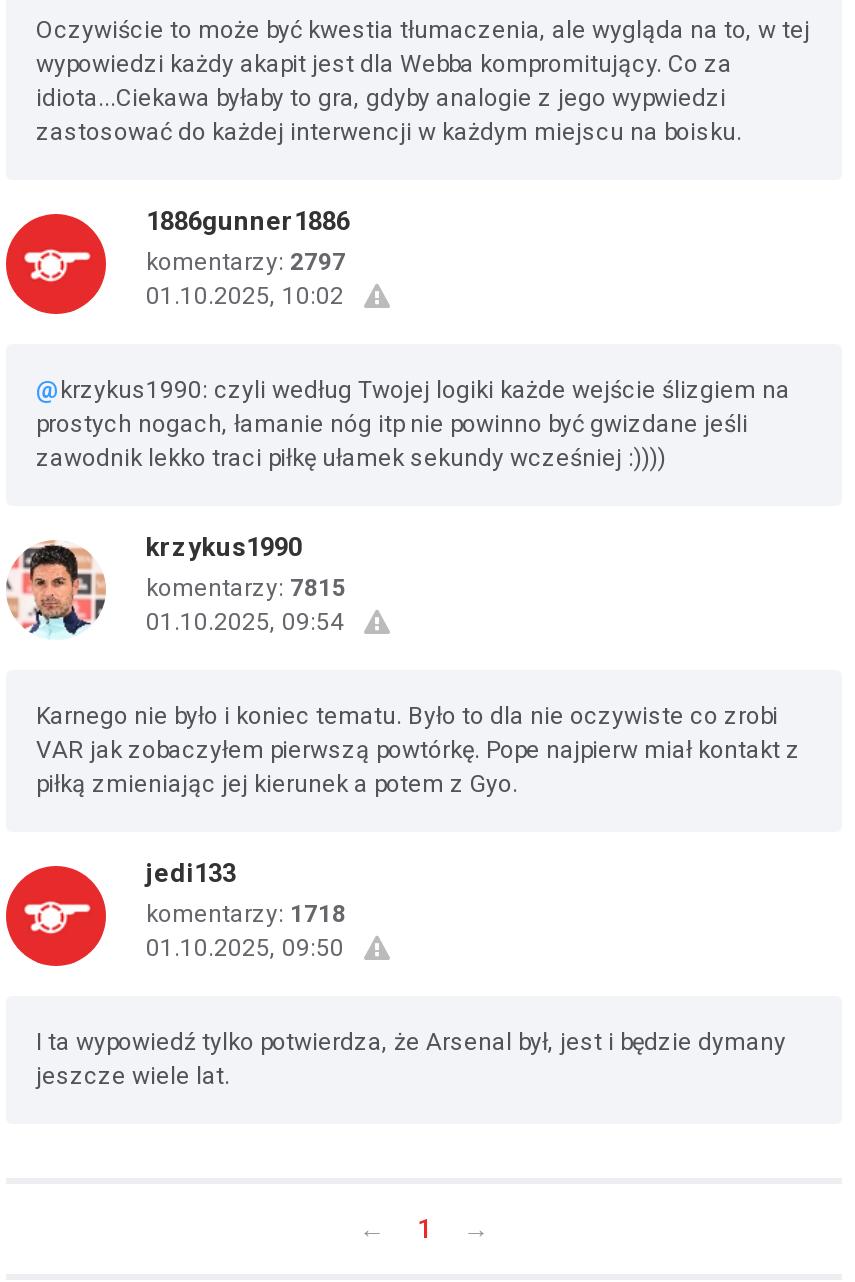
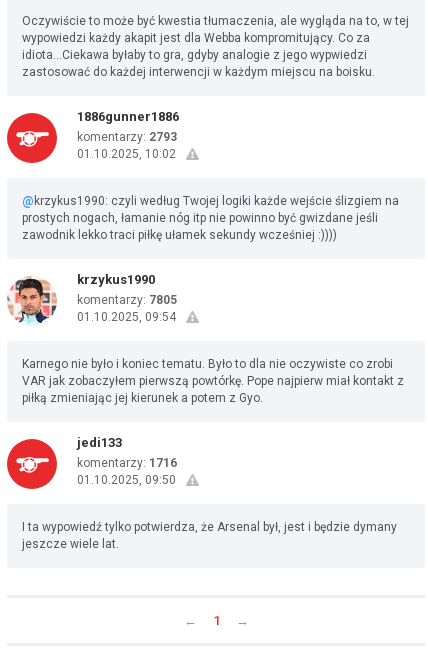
[146,248,346,276] komentarzy: 2797 -> [77,130,177,144] komentarzy: 2793
[146,574,346,602] komentarzy: 7815 -> [77,293,177,307] komentarzy: 7805
[146,900,346,928] komentarzy: 1718 -> [77,456,177,470] komentarzy: 1716

